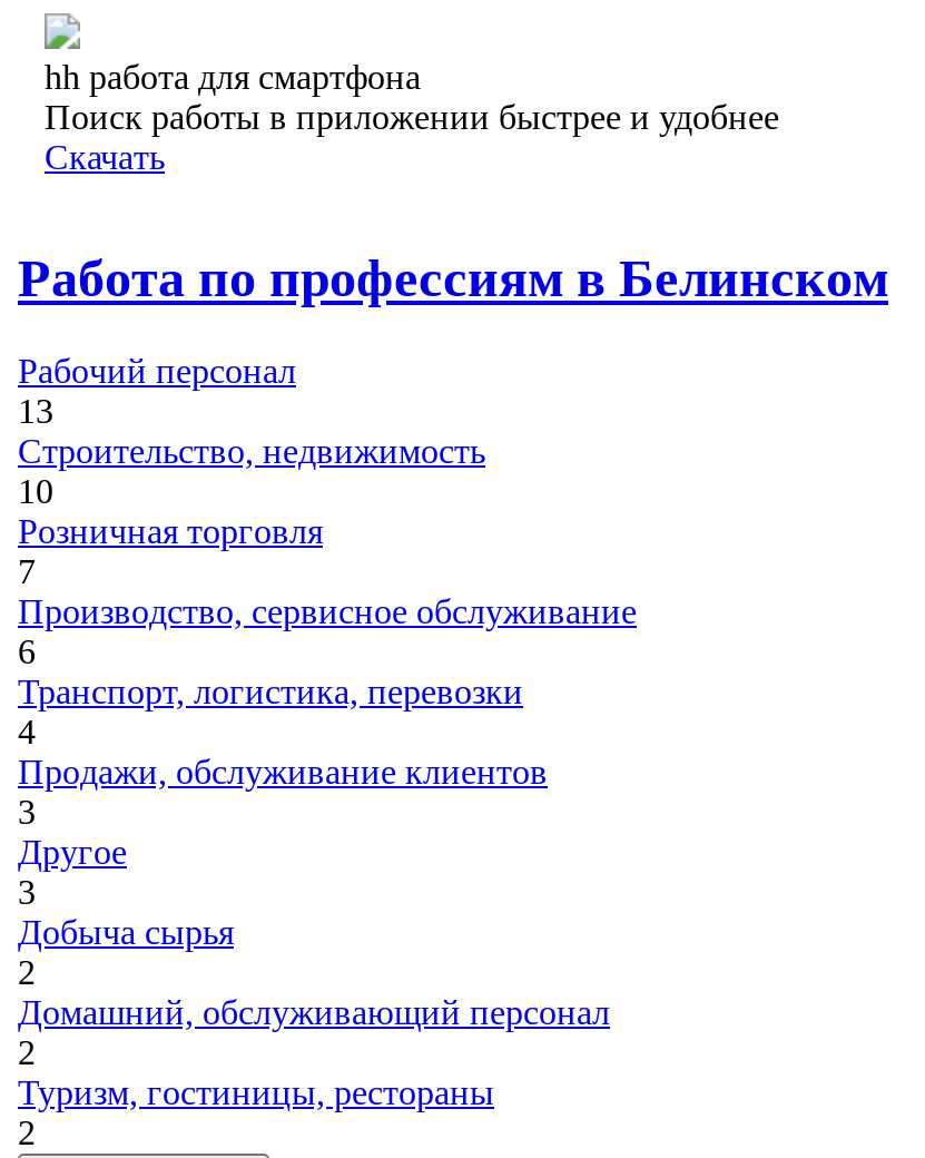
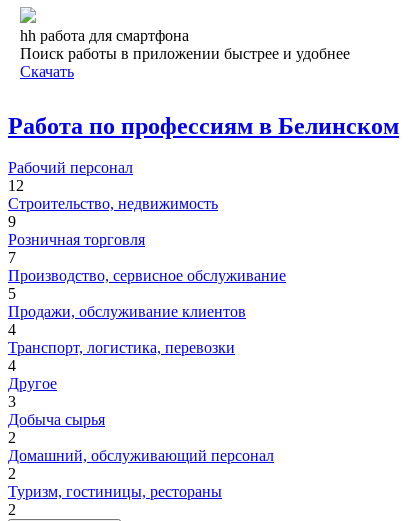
[18,393,53,431] 13 -> [8,177,24,194] 12
[18,473,53,511] 10 -> [8,213,16,230] 9
[18,634,36,671] 6 -> [8,285,16,338] 5 | 4
moved [18,674,523,752] -> [8,339,235,374]: Транспорт, логистика, перевозки | 4
moved [18,754,548,792] -> [8,303,246,320]: Продажи, обслуживание клиентов
[18,794,36,832] 3 -> none

